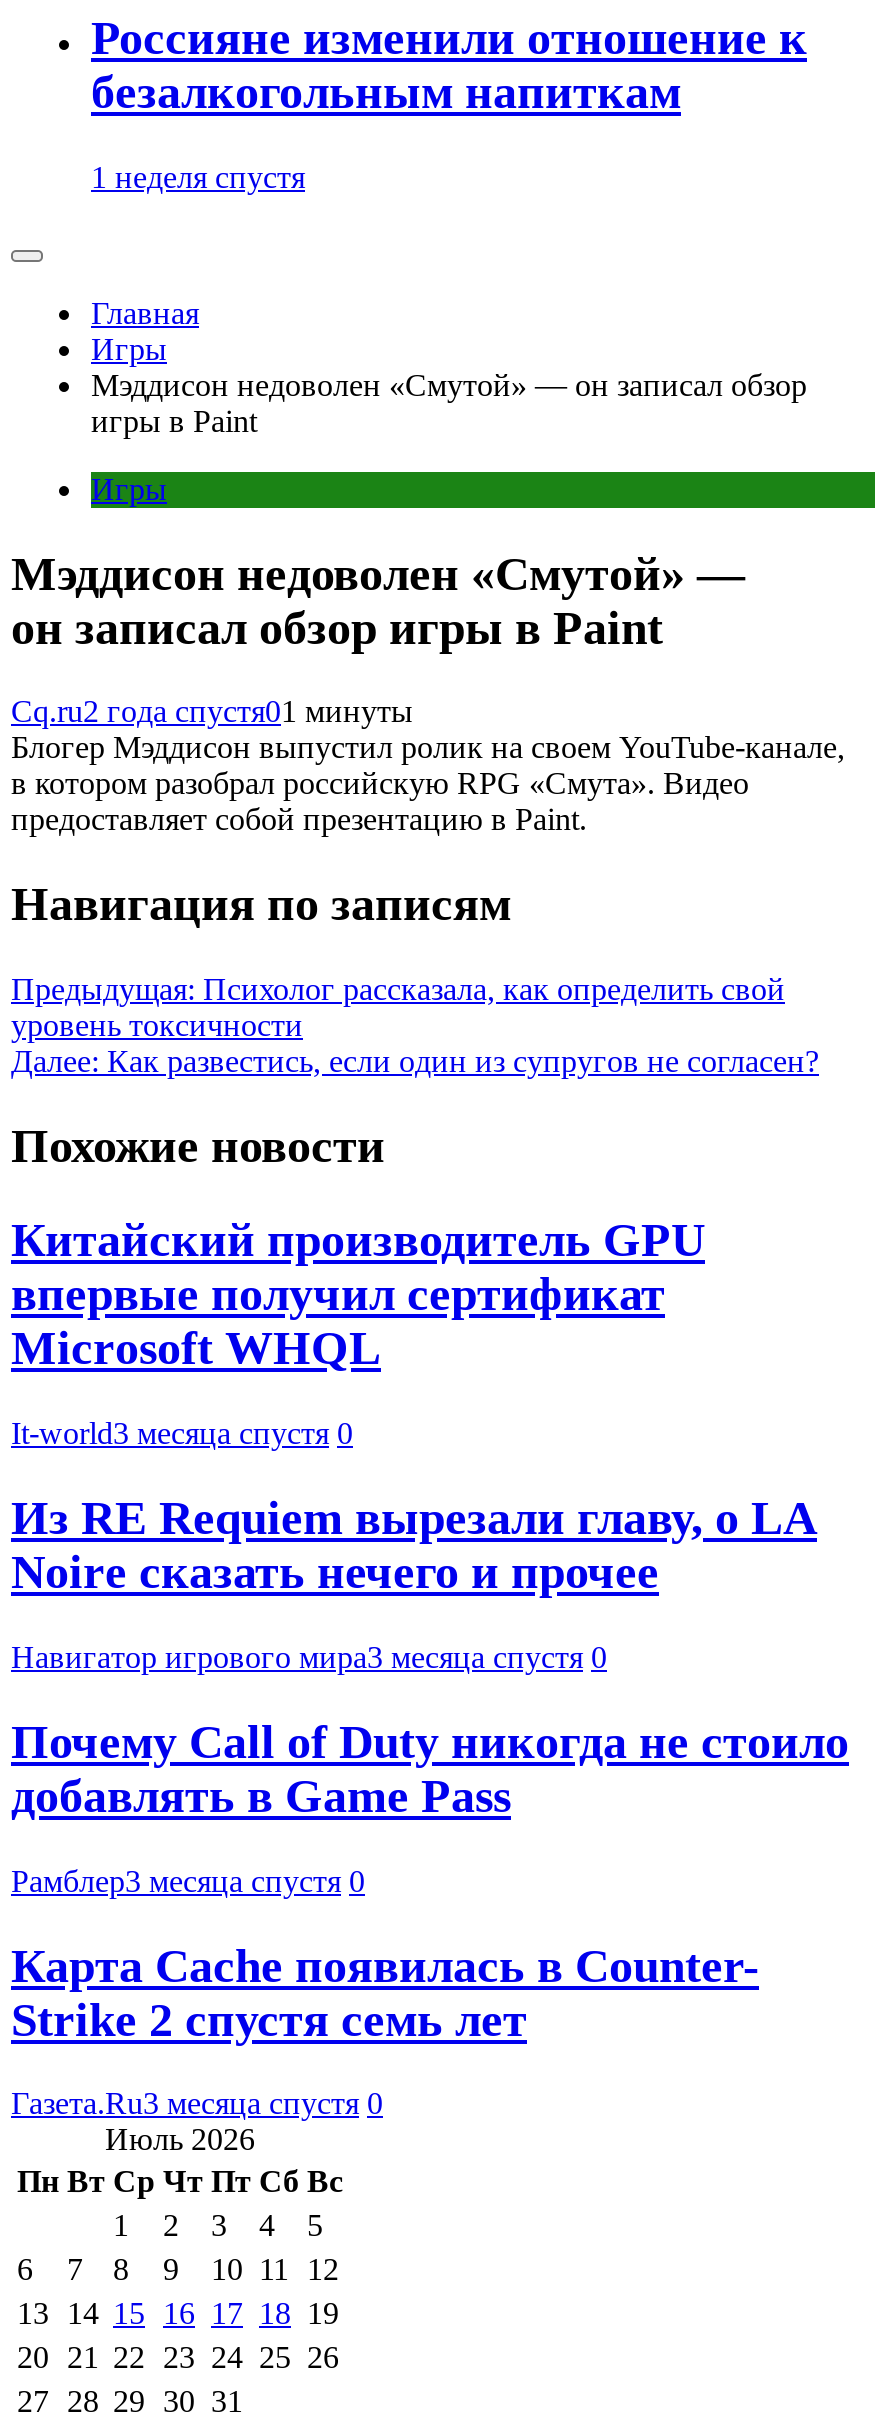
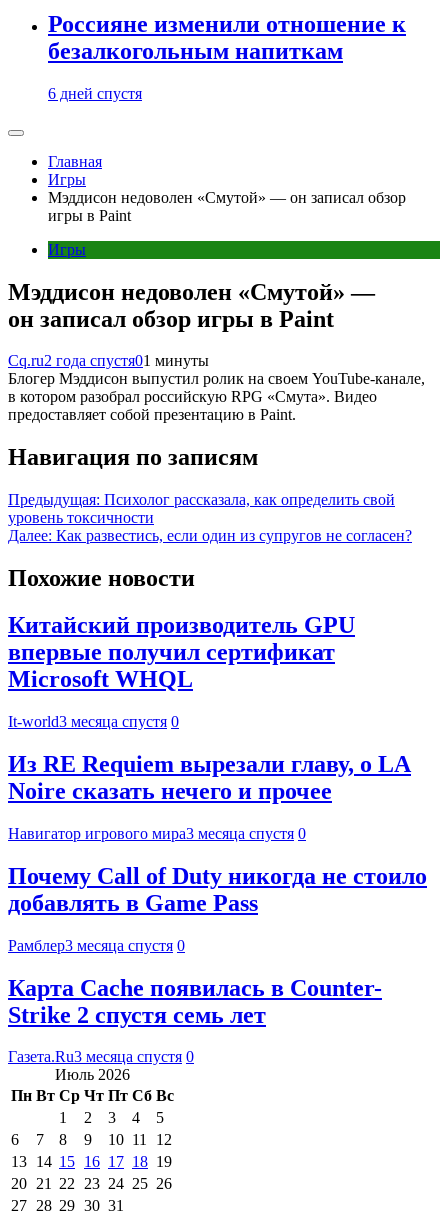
[91,159,305,193] 1 неделя спустя -> [48,85,142,102] 6 дней спустя

